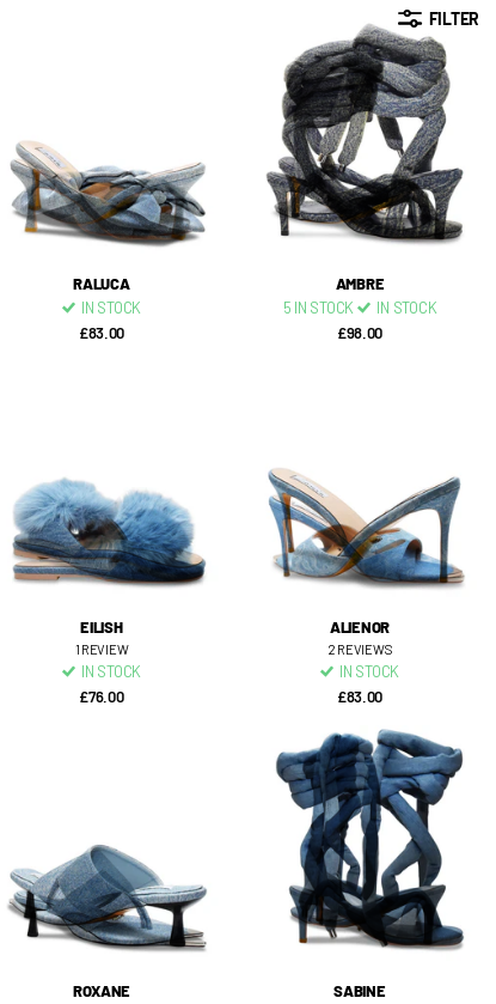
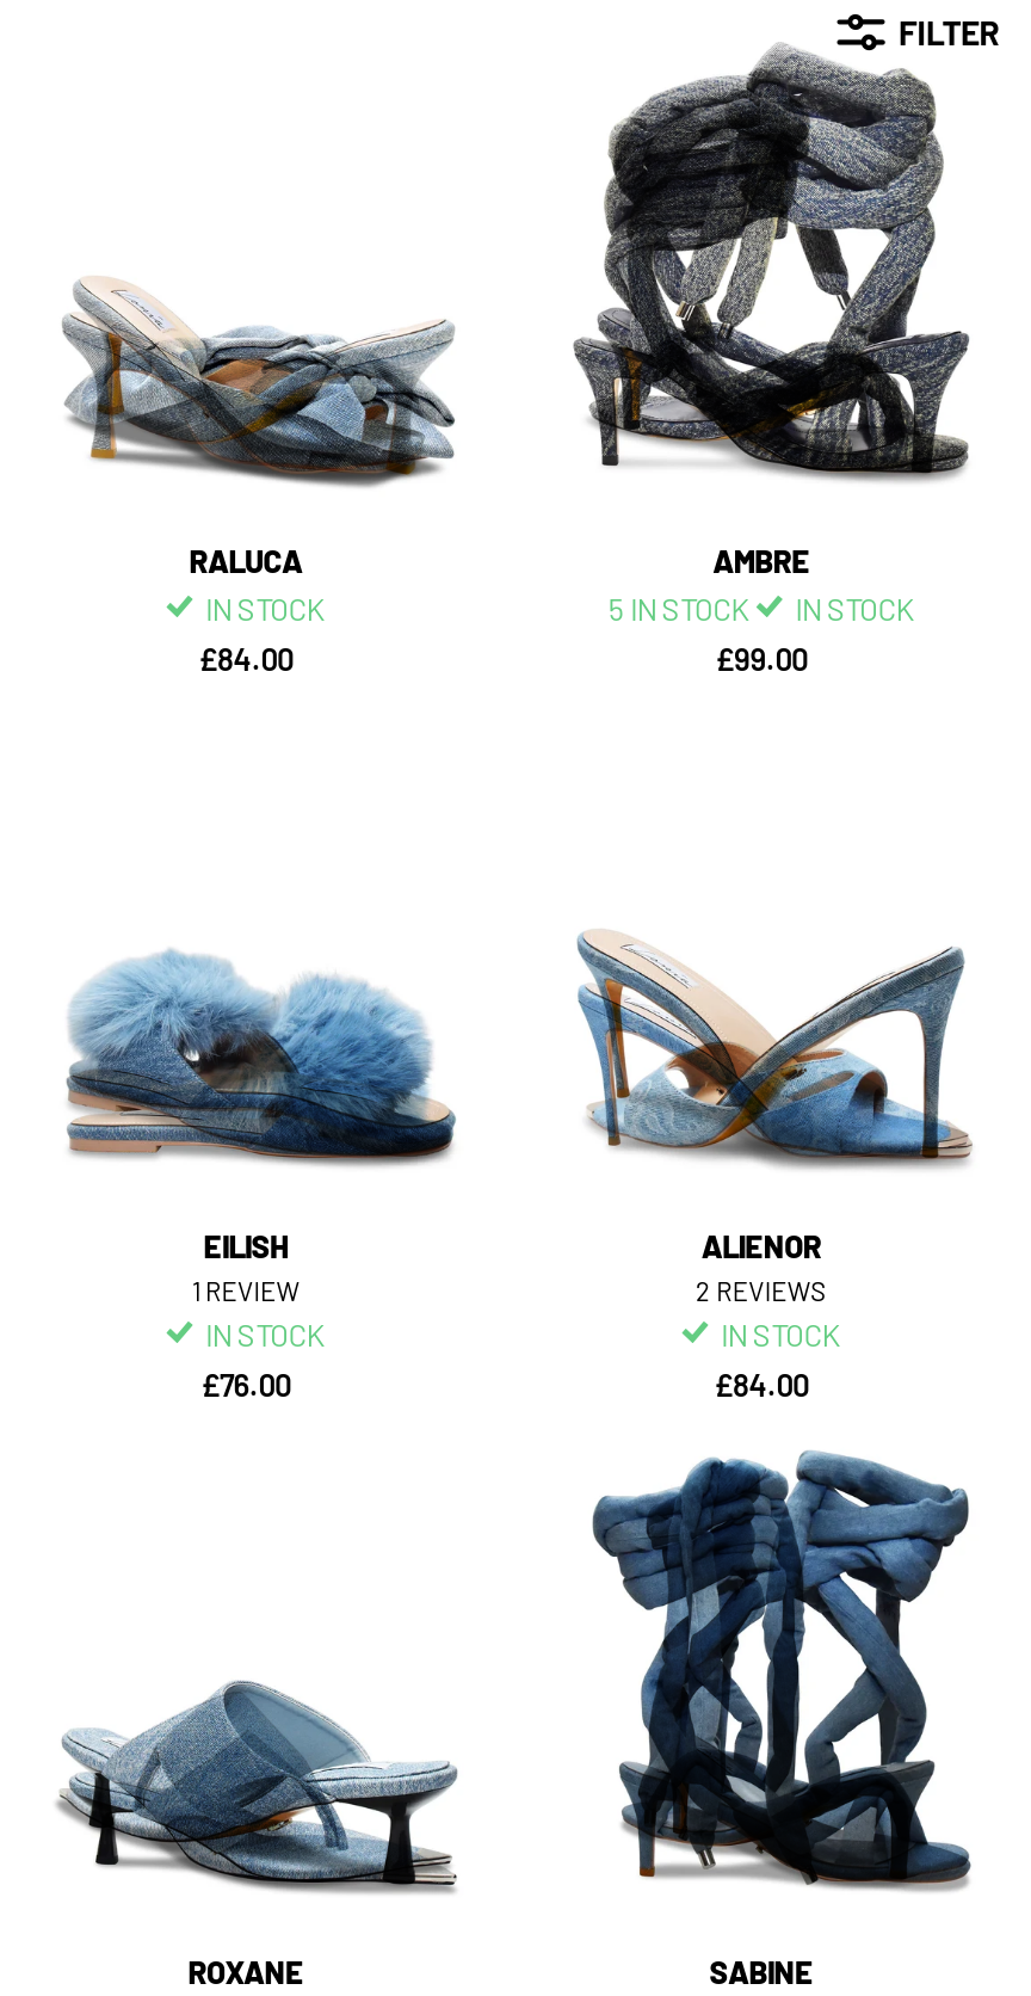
[79,324,125,343] £83.00 -> [199,639,293,677] £84.00
[337,324,383,343] £98.00 -> [715,639,807,677] £99.00
[337,687,383,707] £83.00 -> [714,1364,808,1403] £84.00

